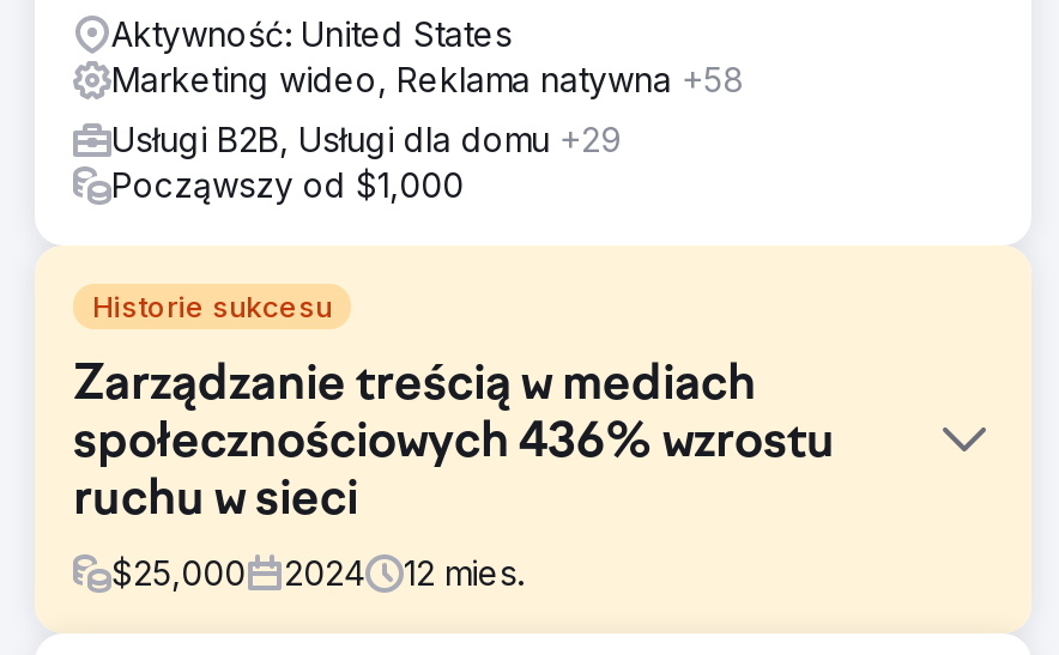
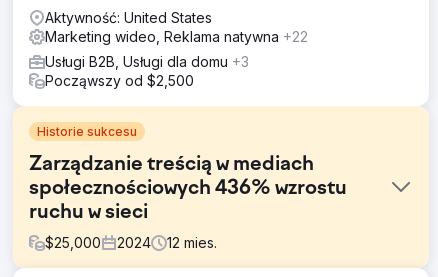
[111,59,744,99] Marketing wideo, Reklama natywna +58 -> [45,28,308,45] Marketing wideo, Reklama natywna +22
[111,119,622,159] Usługi B2B, Usługi dla domu +29 -> [45,53,249,70] Usługi B2B, Usługi dla domu +3
[111,164,464,205] Począwszy od $1,000 -> [45,72,194,89] Począwszy od $2,500

